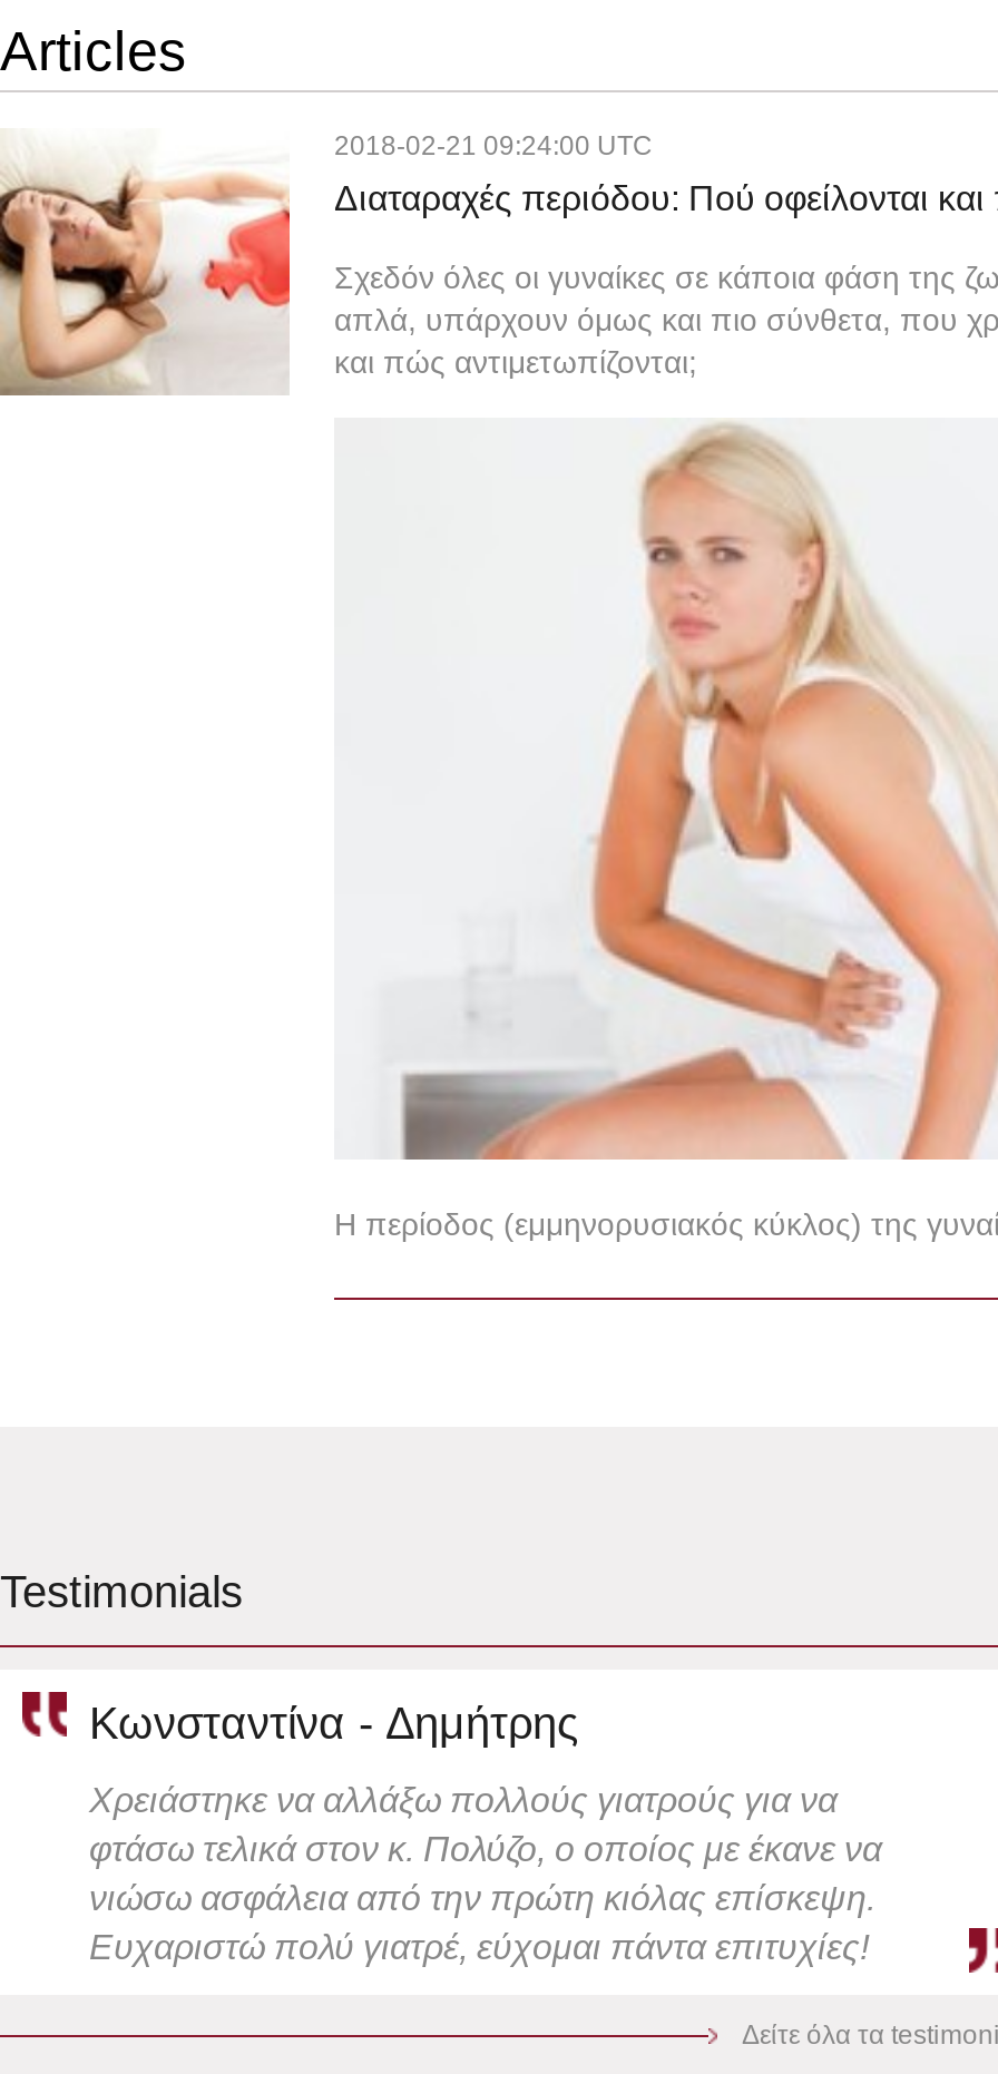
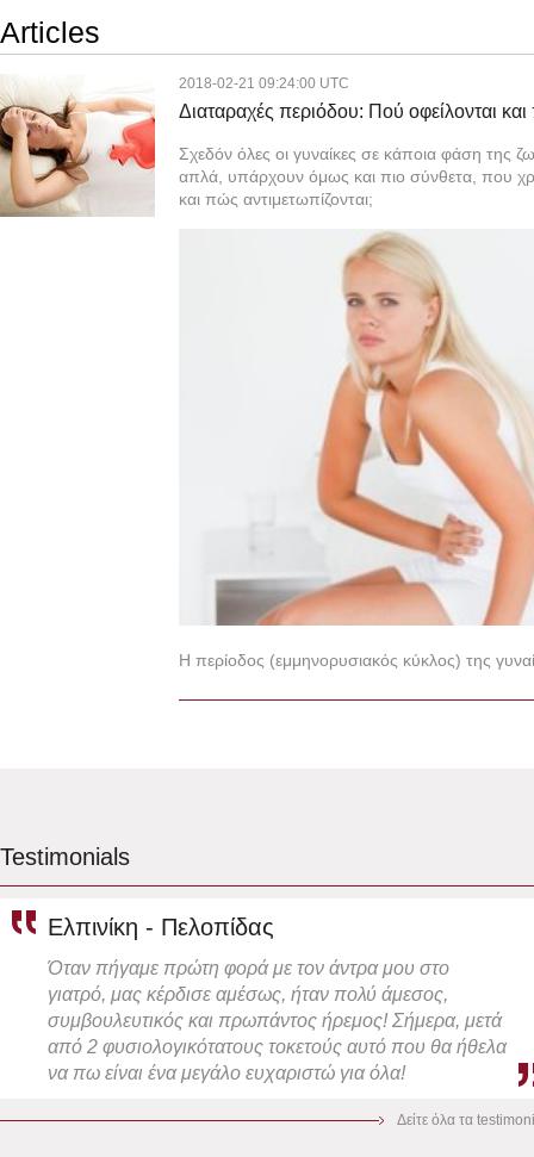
[89,1699,579,1748] Κωνσταντίνα - Δημήτρης -> [48,914,274,940] Ελπινίκη - Πελοπίδας
[89,1781,882,1966] Χρειάστηκε να αλλάξω πολλούς γιατρούς για να | φτάσω τελικά στον κ. Πολύζο, ο οποίος με έκανε να | νιώσω ασφάλεια από την πρώτη κιόλας επίσκεψη. | Ευχαριστώ πολύ γιατρέ, εύχομαι πάντα επιτυχίες! -> [48,958,507,1083] Όταν πήγαμε πρώτη φορά με τον άντρα μου στο | γιατρό, μας κέρδισε αμέσως, ήταν πολύ άμεσος, | συμβουλευτικός και πρωπάντος ήρεμος! Σήμερα, μετά | από 2 φυσιολογικότατους τοκετούς αυτό που θα ήθελα | να πω είναι ένα μεγάλο ευχαριστώ για όλα!

